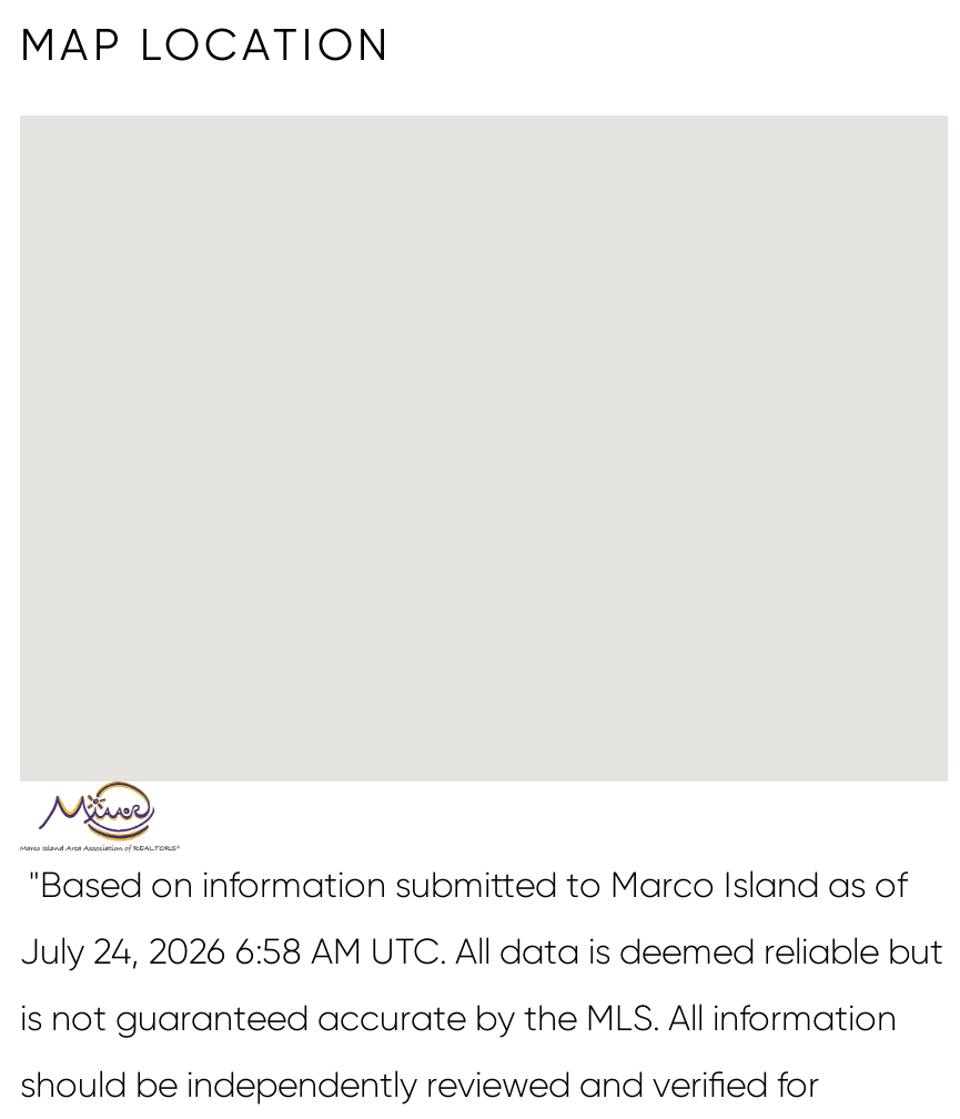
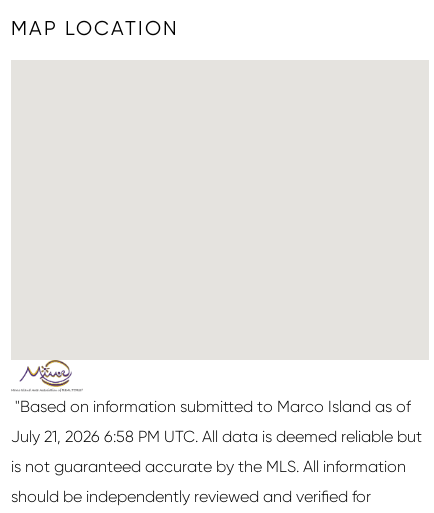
[20,929,943,972] July 24, 2026 6:58 AM UTC. All data is deemed reliable but -> [11,427,422,446] July 21, 2026 6:58 PM UTC. All data is deemed reliable but

